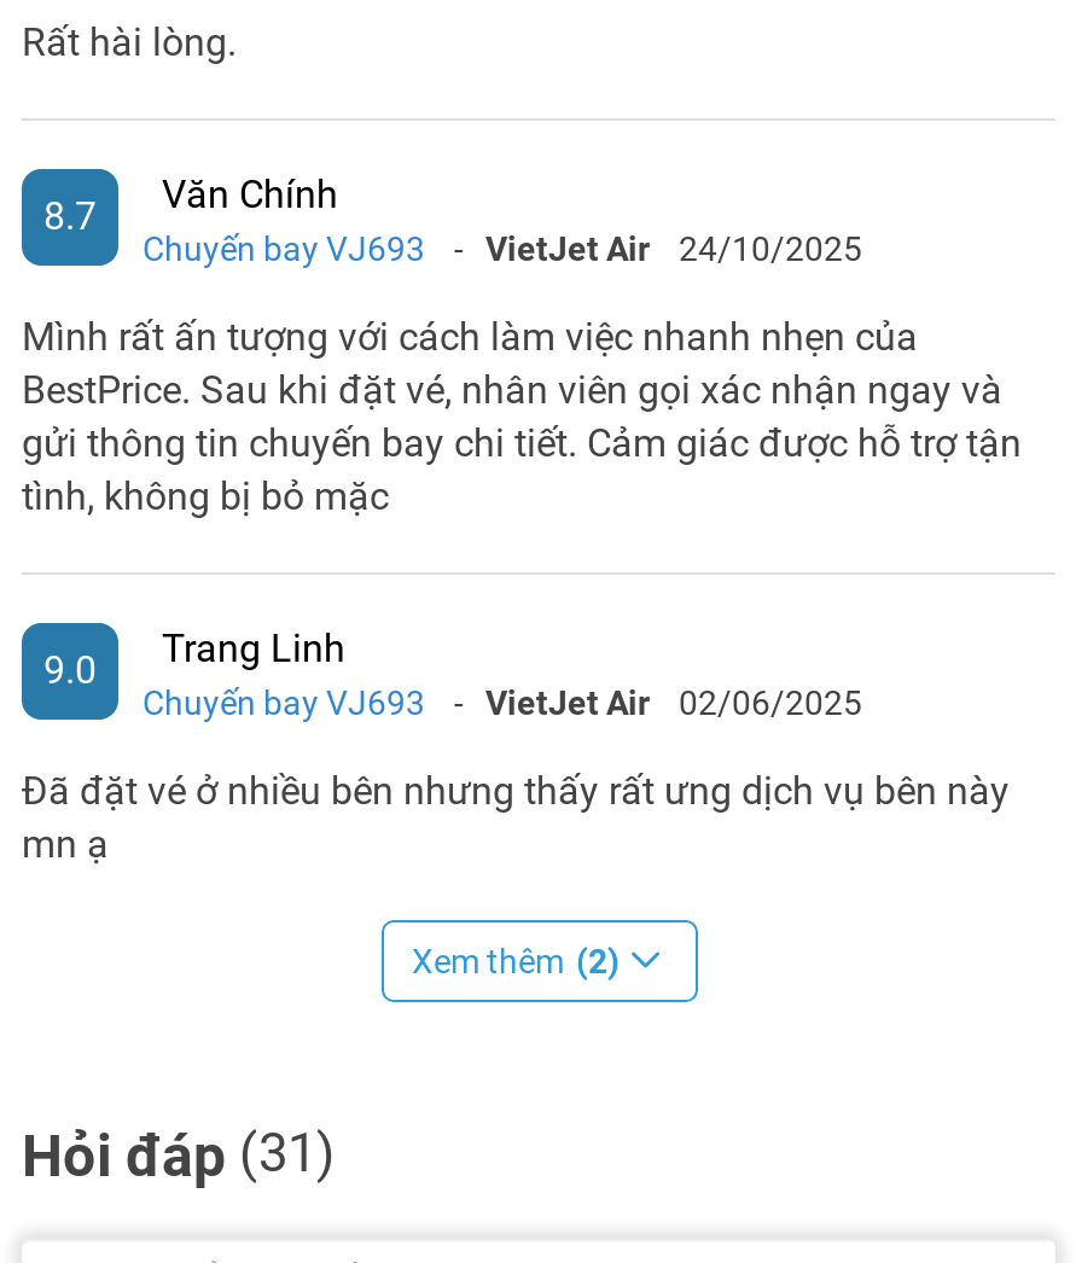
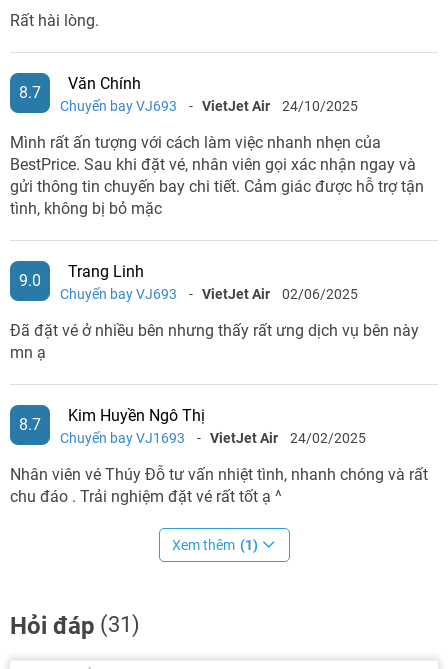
[412,943,620,982] Xem thêm (2) -> [10,406,428,553] 8.7 | Kim Huyền Ngô Thị | Chuyến bay VJ1693 - VietJet Air 24/02/2025 | Nhân viên vé Thúy Đỗ tư vấn nhiệt tình, nhanh chóng và rất | chu đáo . Trải nghiệm đặt vé rất tốt ạ ^ | Xem thêm (1)

